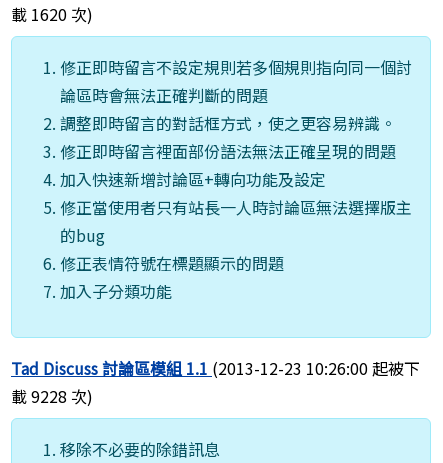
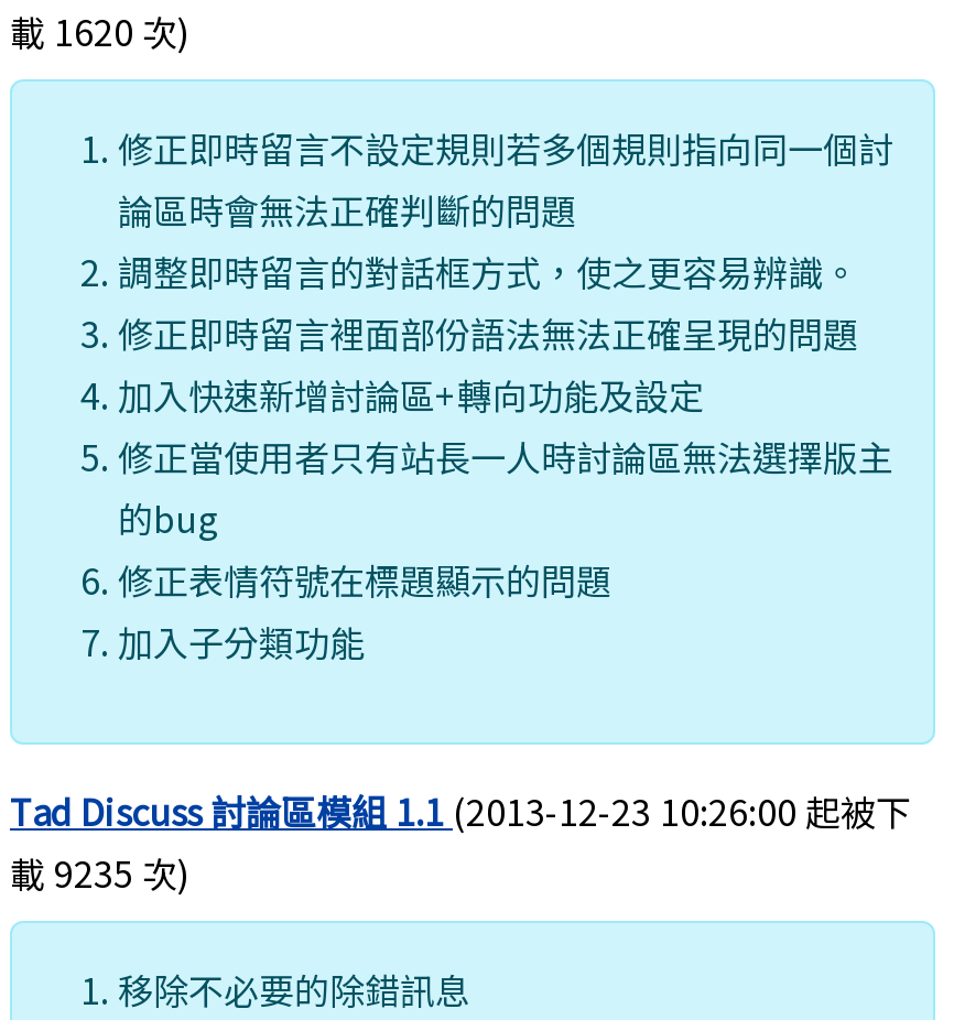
[11,384,93,408] 載 9228 次) -> [10,846,191,899] 載 9235 次)

